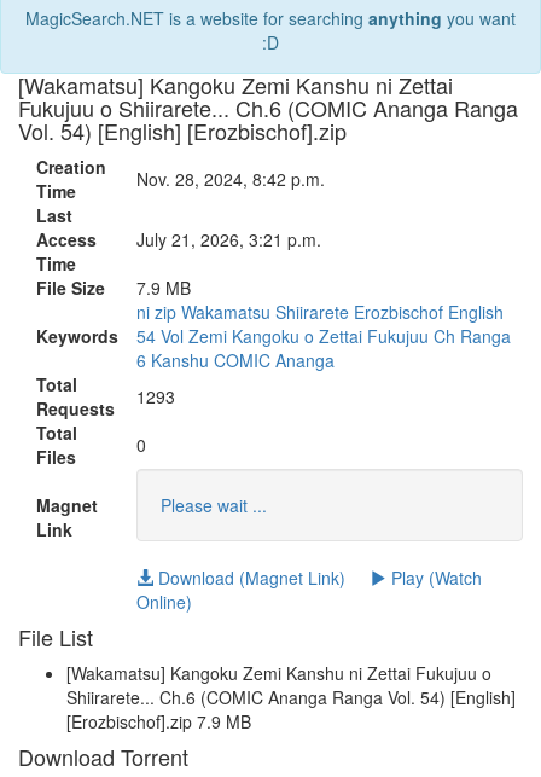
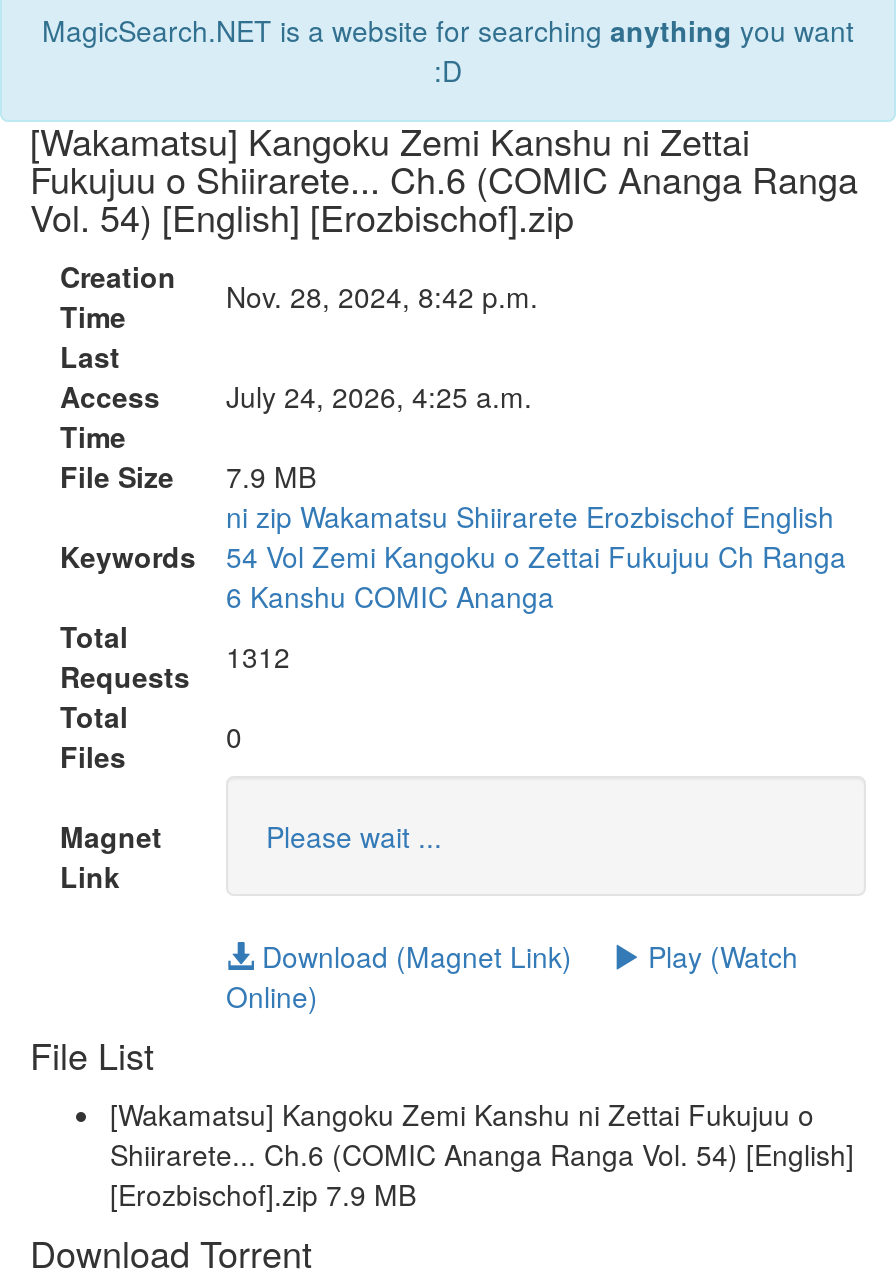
[36,227,321,251] Access July 21, 2026, 3:21 p.m. -> [60,376,532,416] Access July 24, 2026, 4:25 a.m.
[36,384,175,421] Requests 1293 -> [60,636,290,696] Requests 1312

